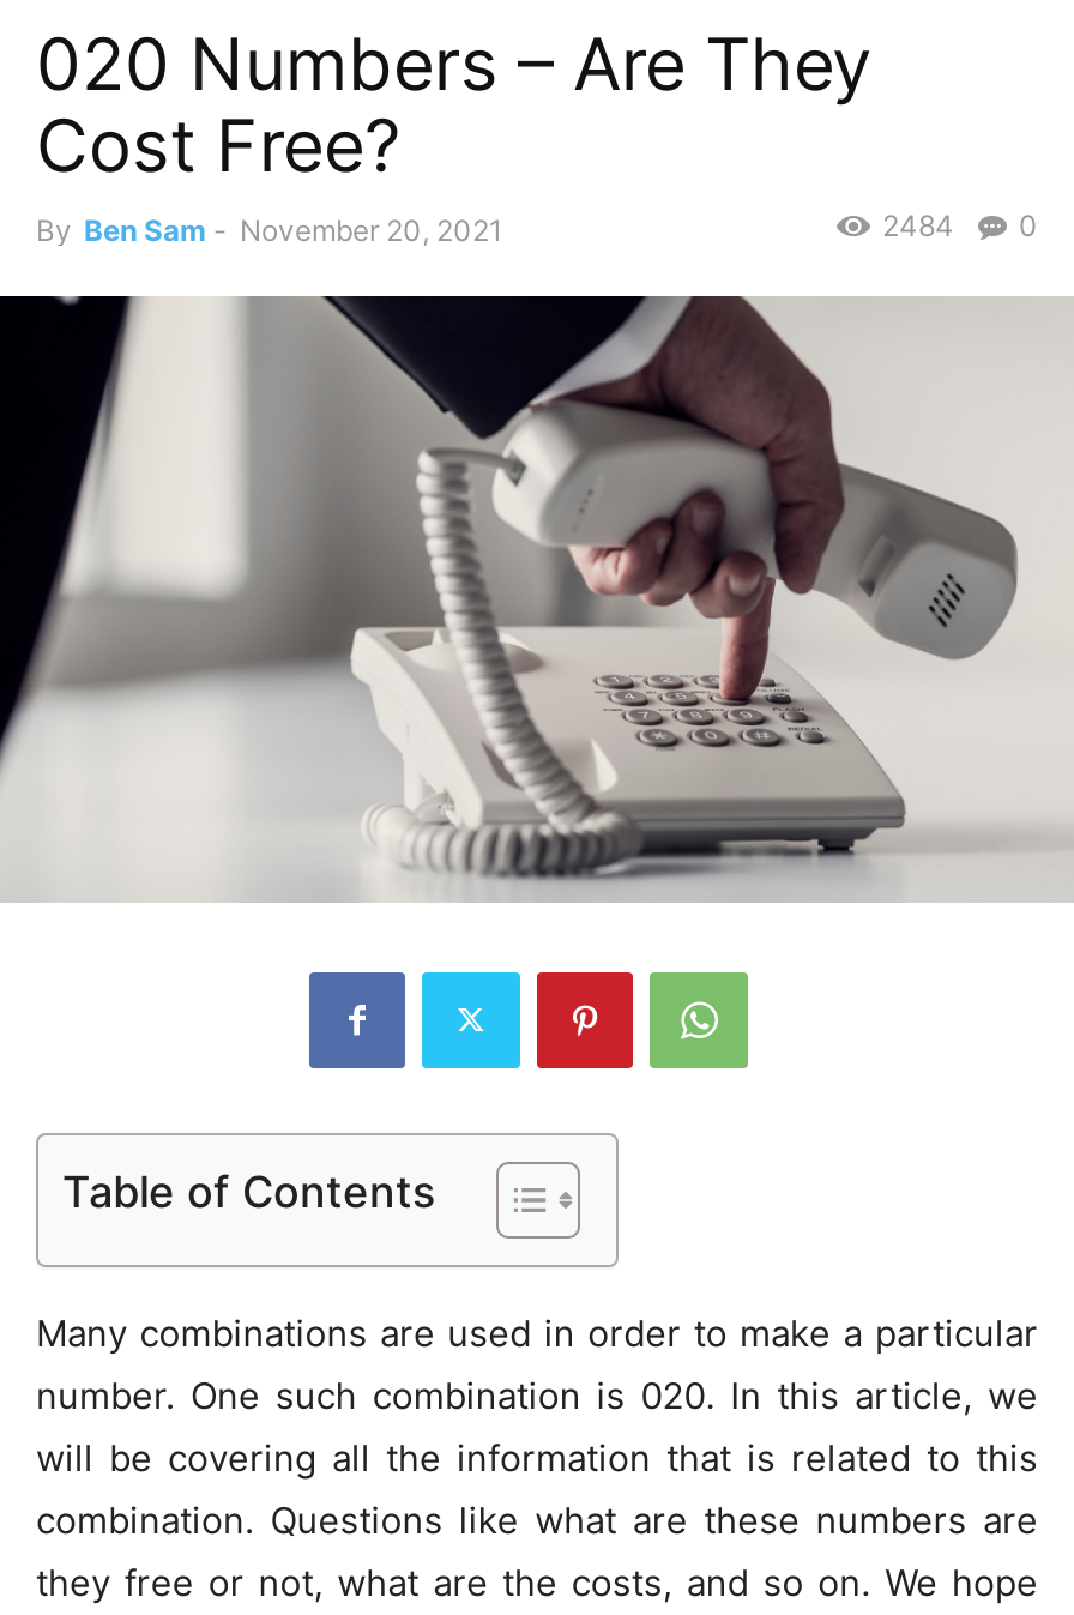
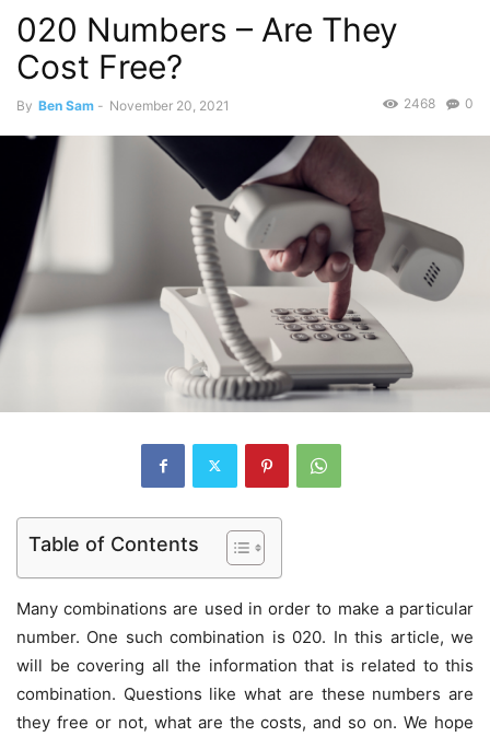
[882,207,1038,243] 2484 0 -> [404,95,474,112] 2468 0

